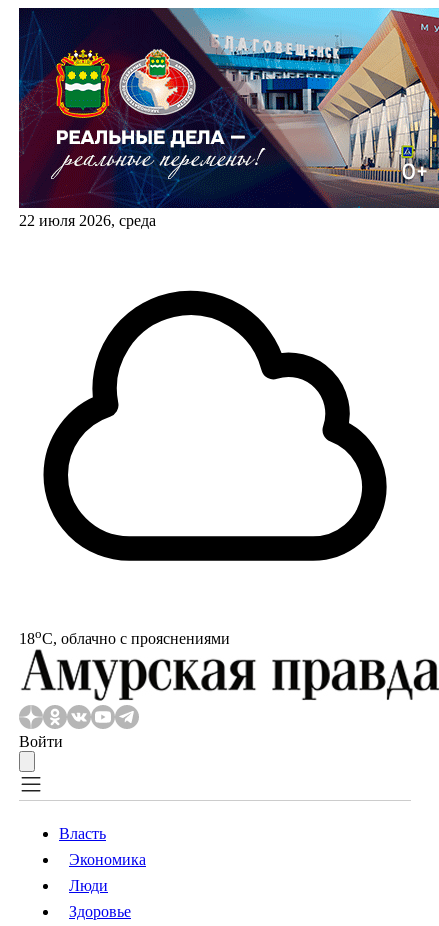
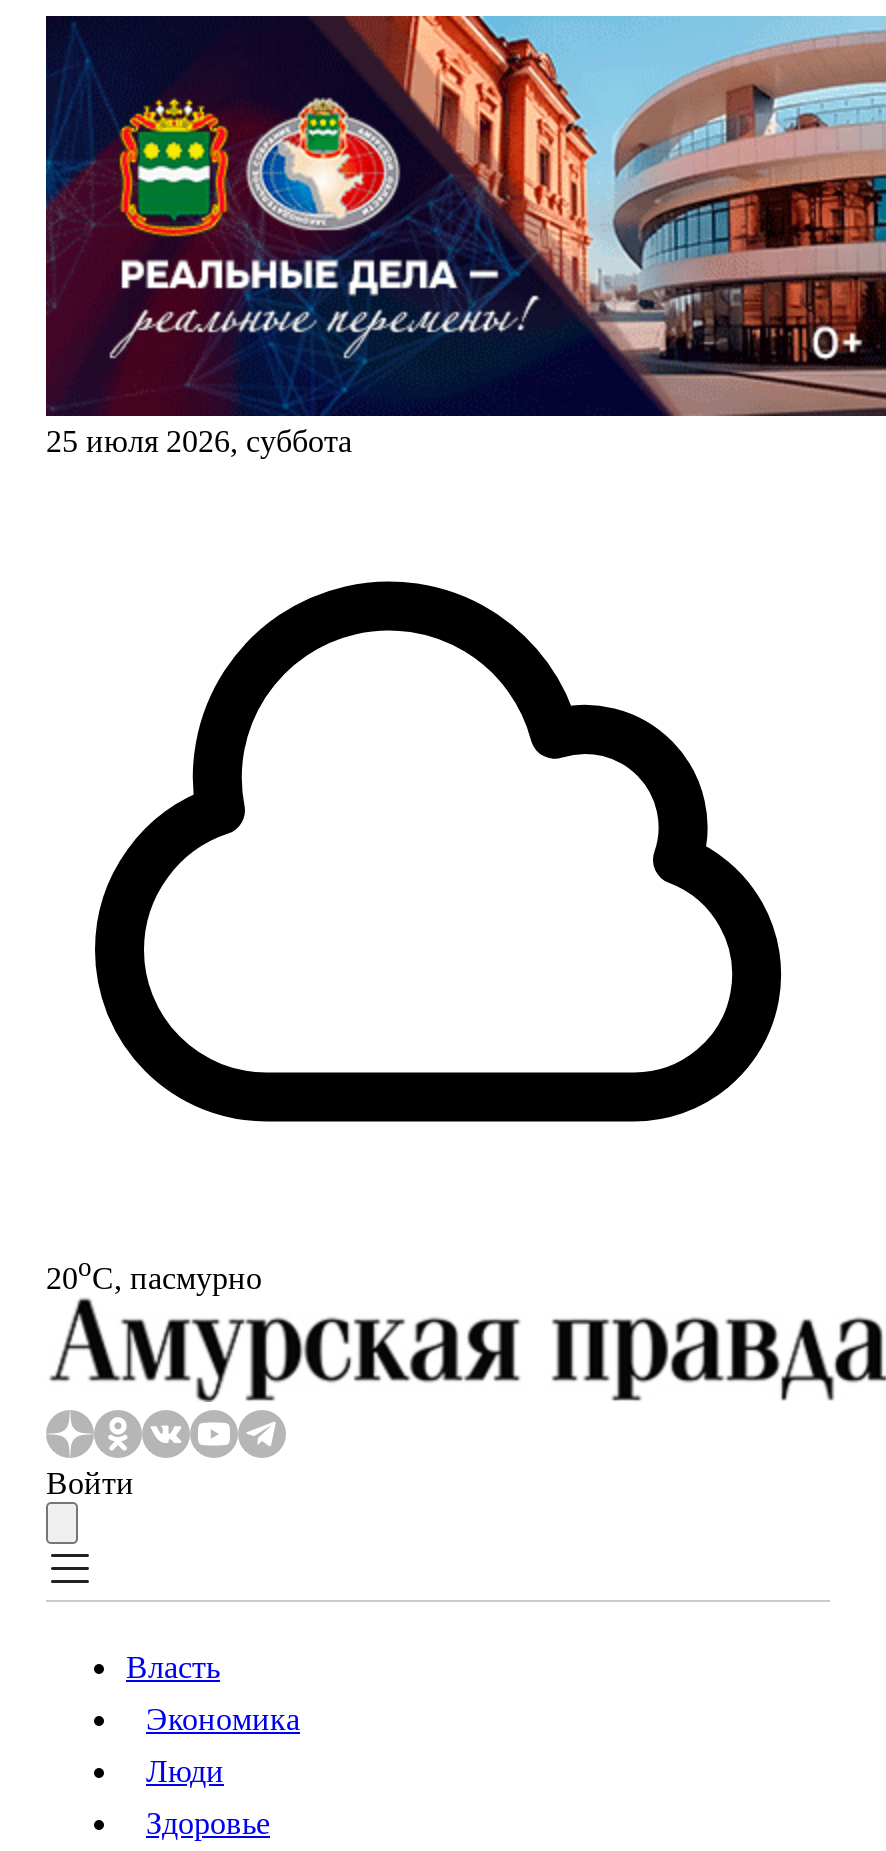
[19,7,436,229] [image] | 22 июля 2026, среда -> [46,14,880,458] [image] | 25 июля 2026, суббота
[19,626,230,647] 18oС, облачно с прояснениями -> [46,1252,262,1295] 20oС, пасмурно

